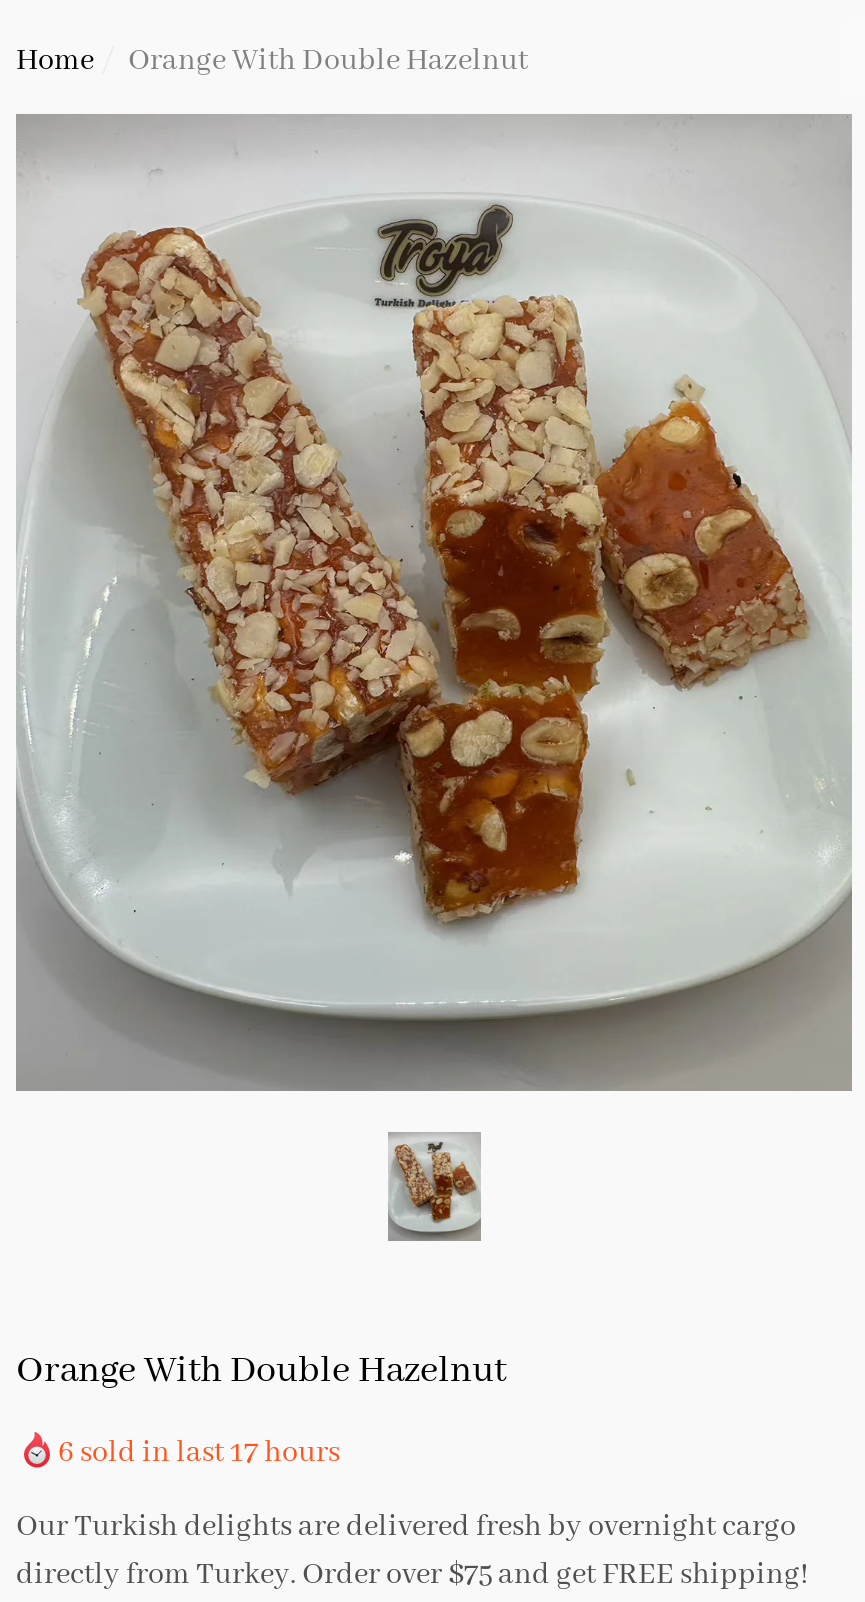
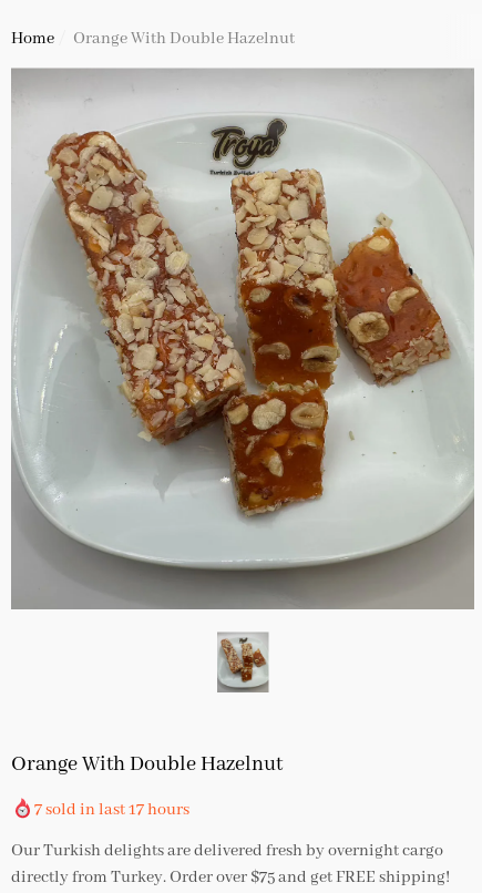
[58,1435,340,1471] 6 sold in last 17 hours -> [34,800,189,820] 7 sold in last 17 hours

